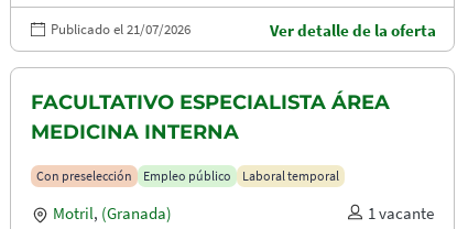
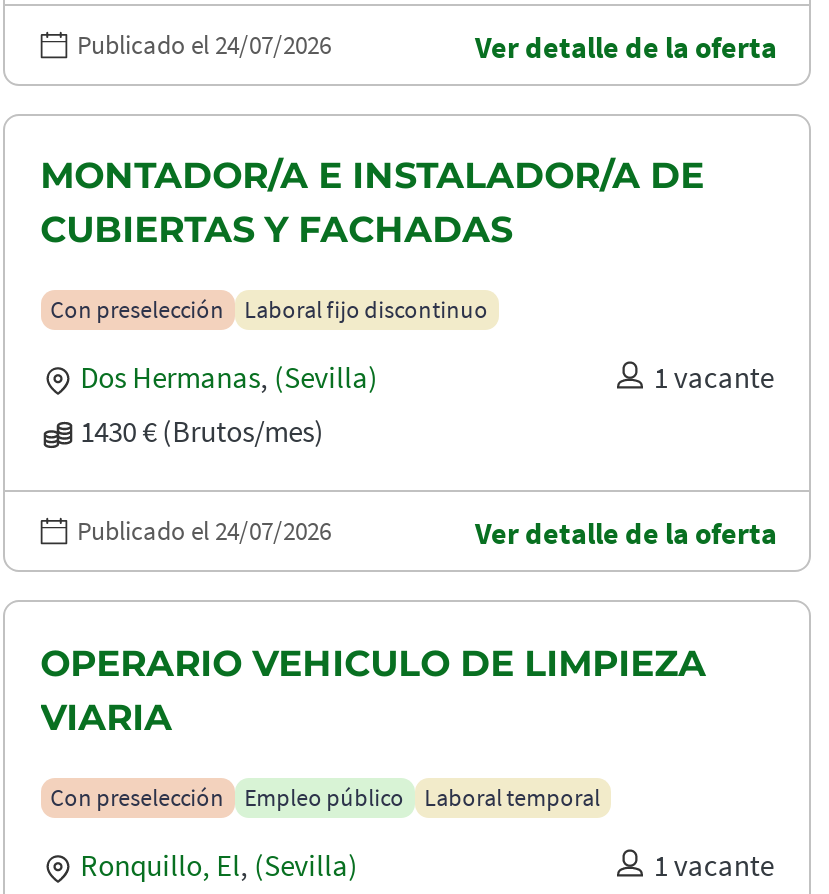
[51,20,191,39] Publicado el 21/07/2026 -> [77,27,331,61] Publicado el 24/07/2026
[30,90,389,144] FACULTATIVO ESPECIALISTA ÁREA | MEDICINA INTERNA -> [40,155,777,740] MONTADOR/A E INSTALADOR/A DE | CUBIERTAS Y FACHADAS | Con preselección | Laboral fijo discontinuo | Dos Hermanas, (Sevilla) | 1 vacante | 1430 € (Brutos/mes) | Publicado el 24/07/2026 | Ver detalle de la oferta | OPERARIO VEHICULO DE LIMPIEZA | VIARIA
[52,202,171,223] Motril, (Granada) -> [80,846,358,884] Ronquillo, El, (Sevilla)

